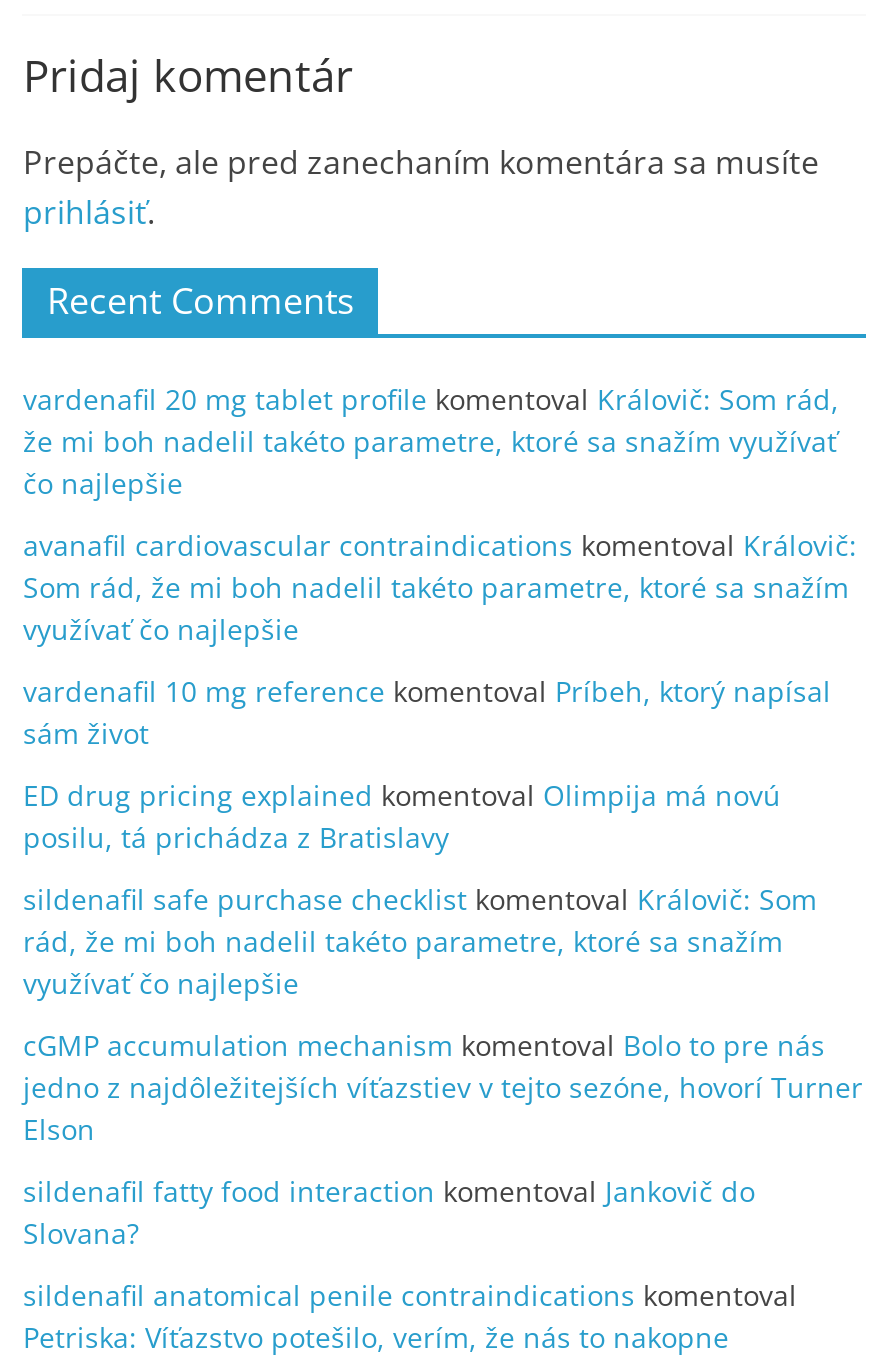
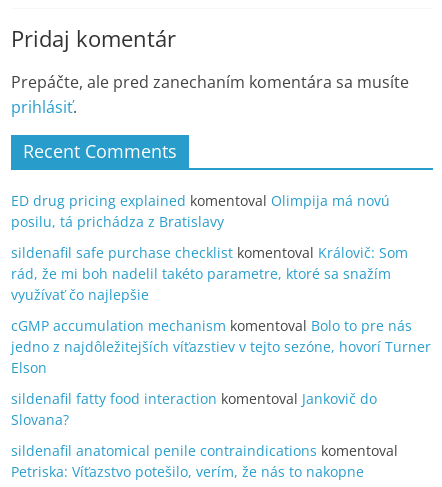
[23,379,857,751] vardenafil 20 mg tablet profile komentoval Královič: Som rád, | že mi boh nadelil takéto parametre, ktoré sa snažím využívať | čo najlepšie | avanafil cardiovascular contraindications komentoval Královič: | Som rád, že mi boh nadelil takéto parametre, ktoré sa snažím | využívať čo najlepšie | vardenafil 10 mg reference komentoval Príbeh, ktorý napísal | sám život -> none

